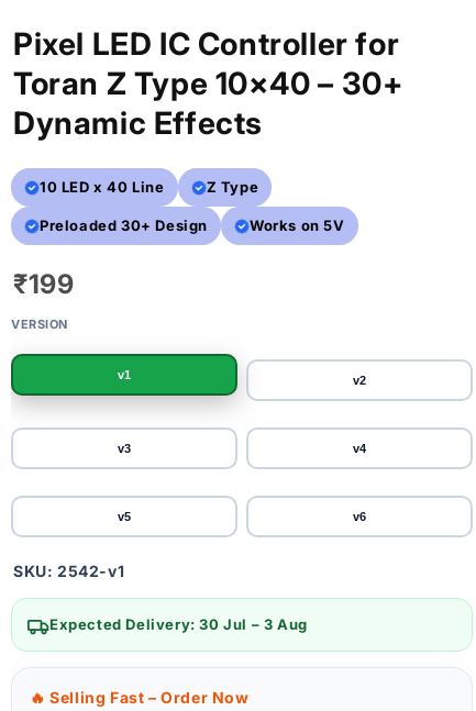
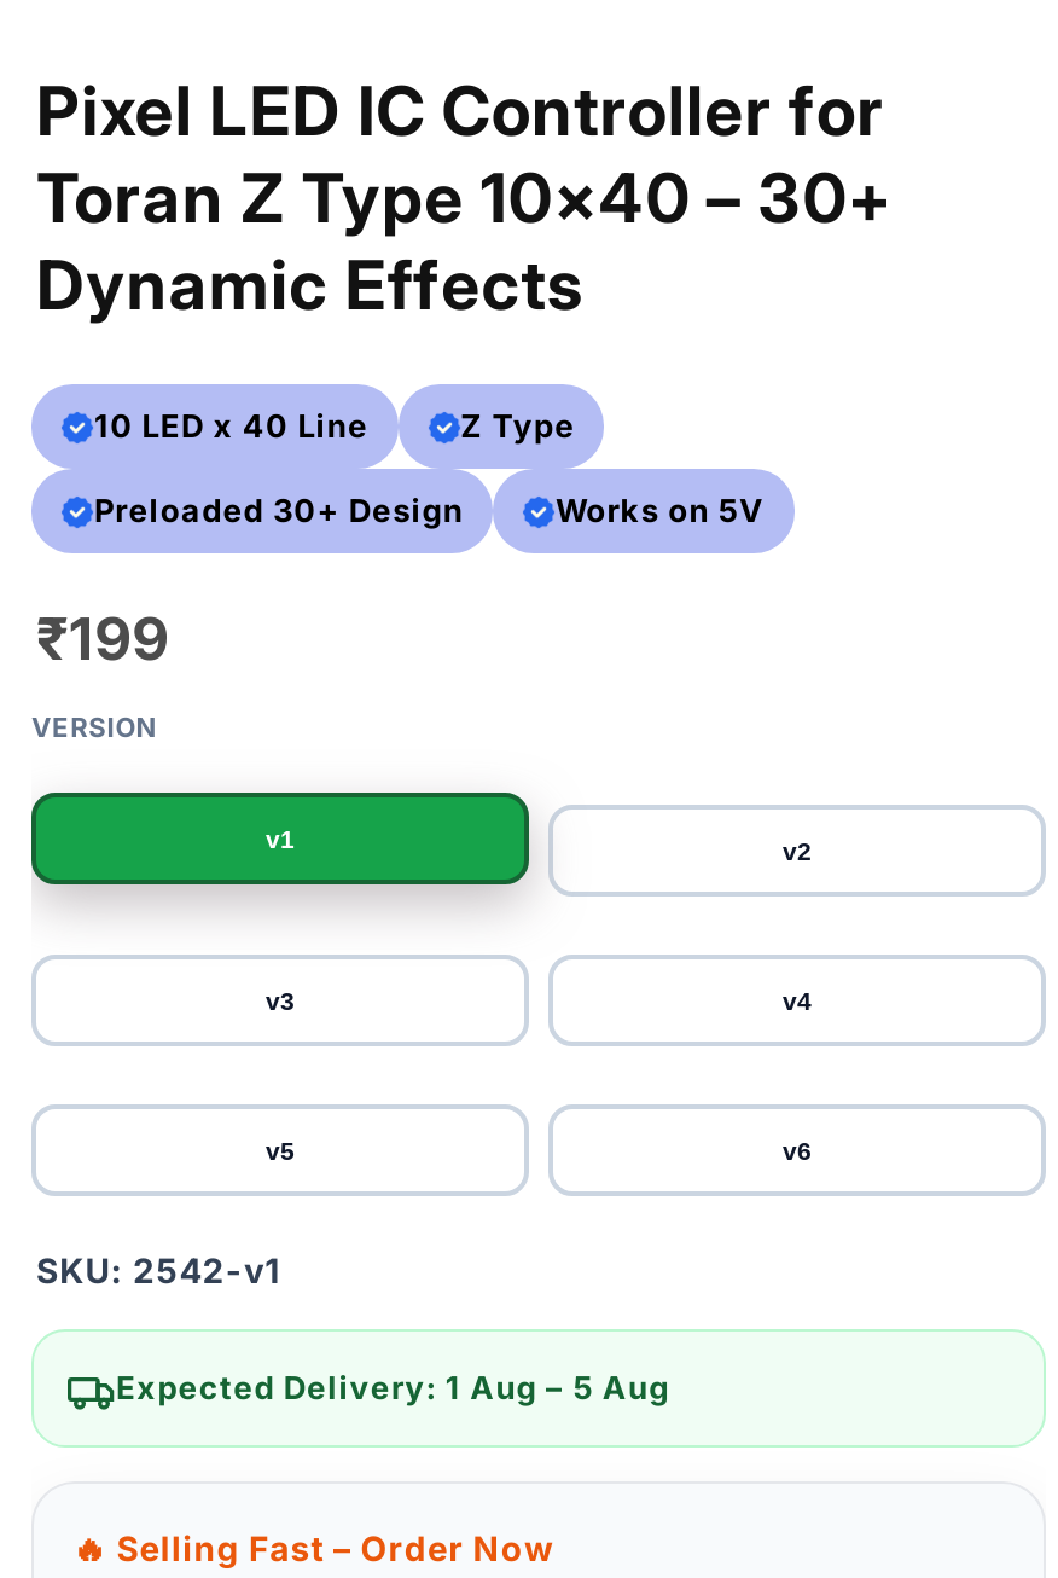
[49,616,308,634] Expected Delivery: 30 Jul – 3 Aug -> [116,1369,670,1408] Expected Delivery: 1 Aug – 5 Aug

